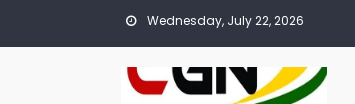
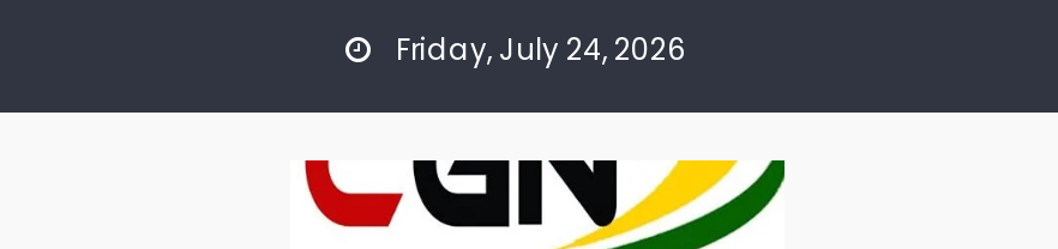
[144,12,304,29] Wednesday, July 22, 2026 -> [389,29,686,69] Friday, July 24, 2026

